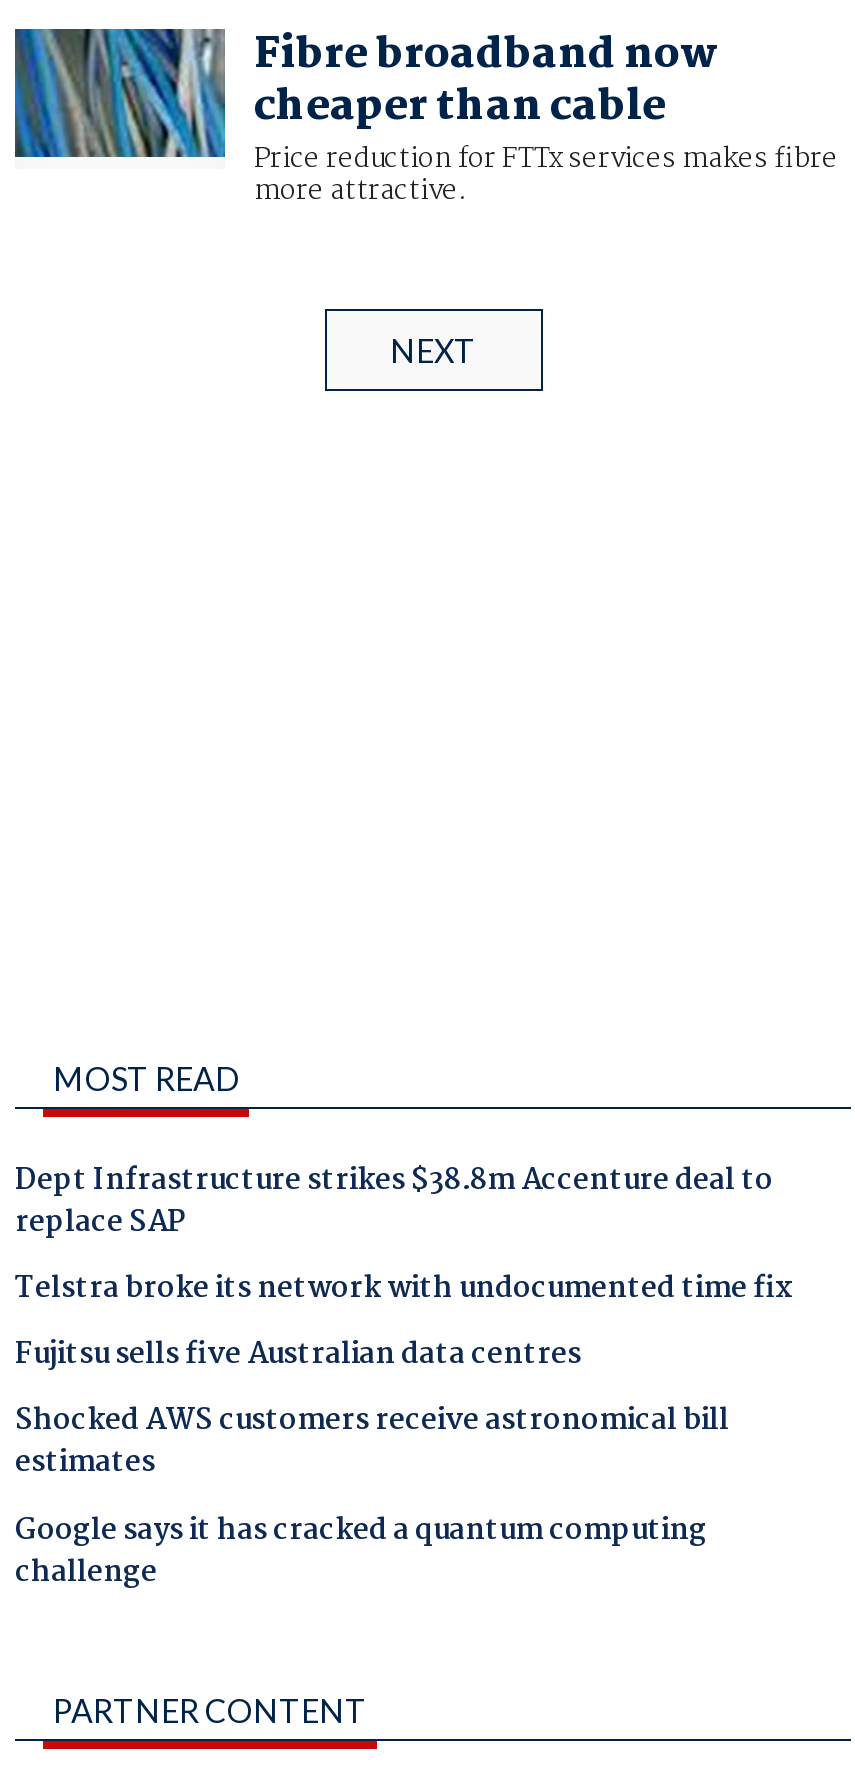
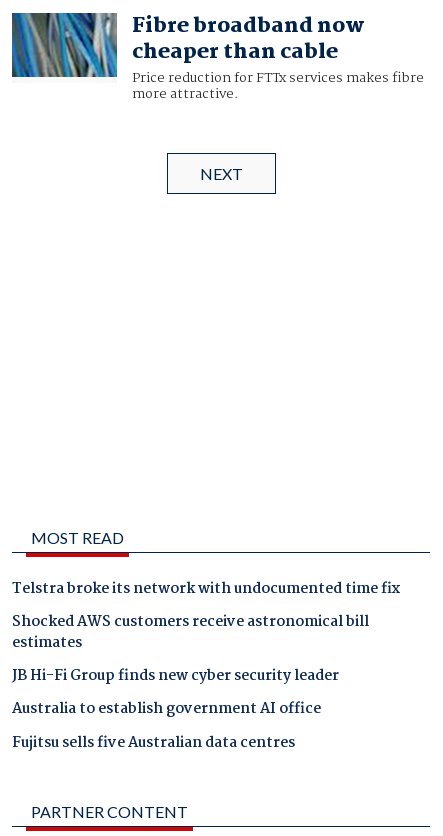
[15,1156,773,1246] Dept Infrastructure strikes $38.8m Accenture deal to | replace SAP -> none
moved [15,1331,581,1379] -> [12,730,295,754]: Fujitsu sells five Australian data centres
moved [15,1398,729,1488] -> [12,610,369,655]: Shocked AWS customers receive astronomical bill | estimates
[15,1506,707,1596] Google says it has cracked a quantum computing | challenge -> [12,664,339,721] JB Hi-Fi Group finds new cyber security leader | Australia to establish government AI office

